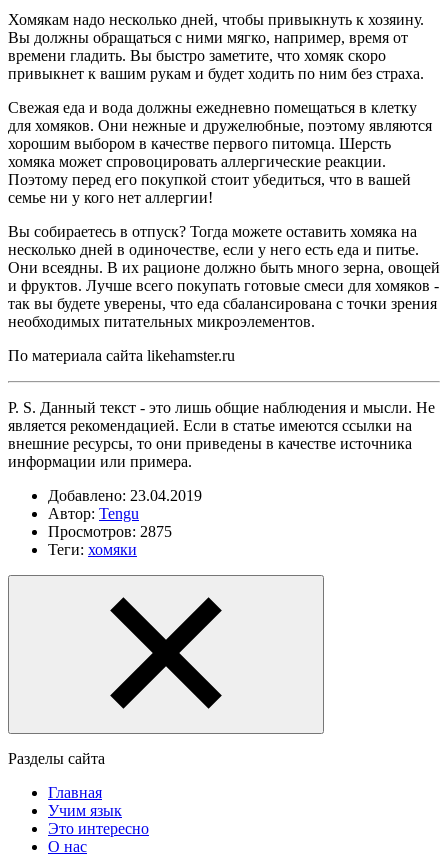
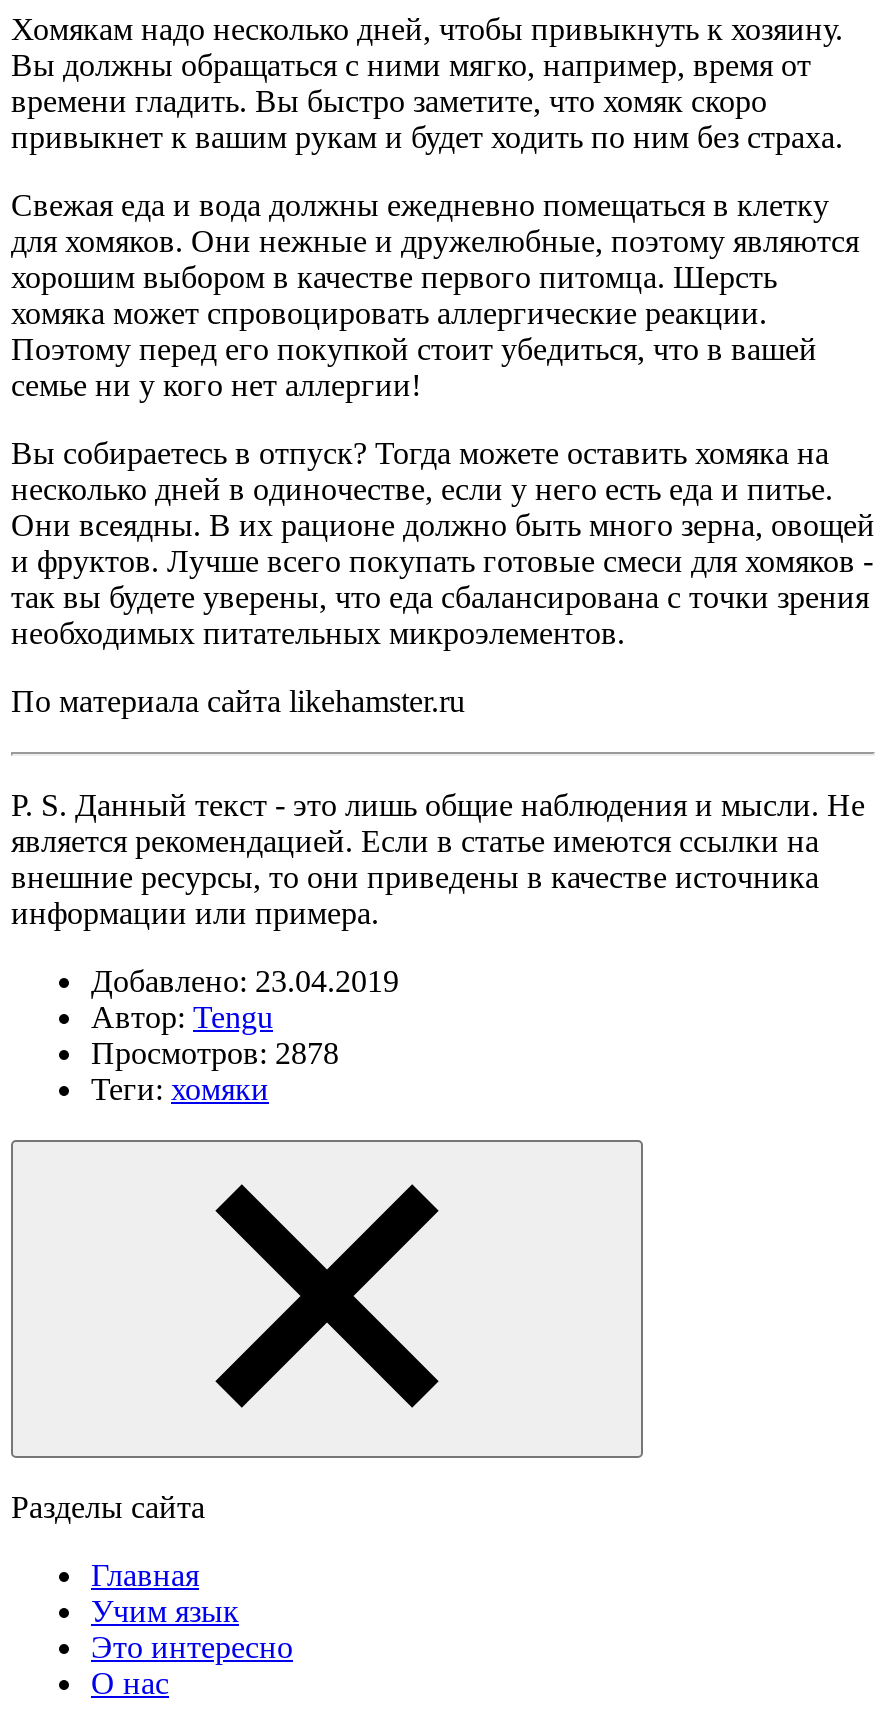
[48,523,172,540] Просмотров: 2875 -> [91,1036,339,1070] Просмотров: 2878

